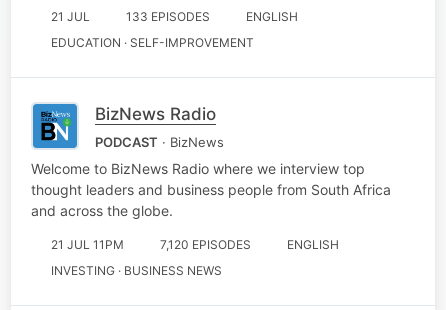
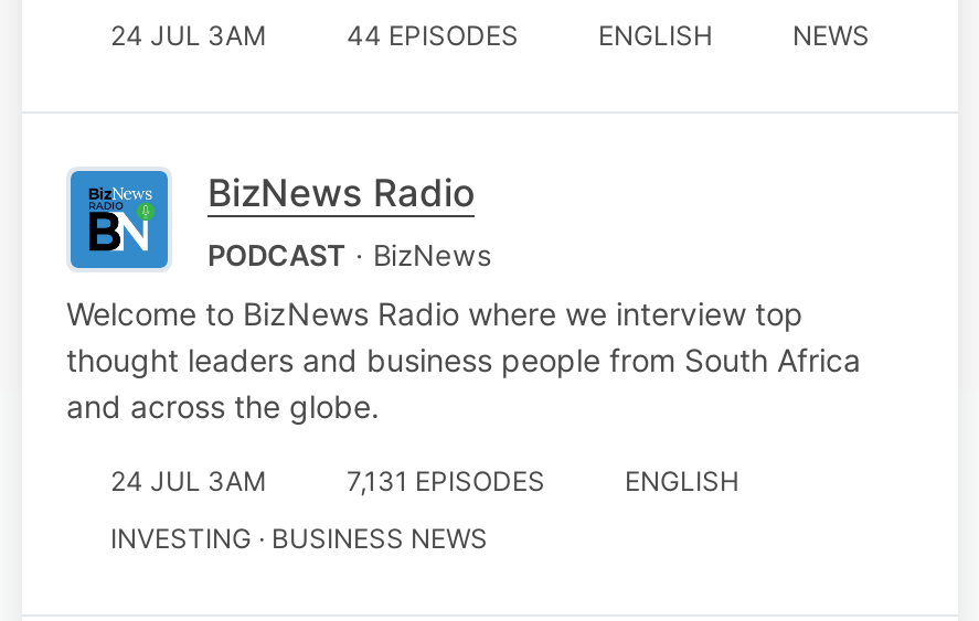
[51,9,210,24] 21 JUL | 133 EPISODES -> [110,19,519,52] 24 JUL 3AM | 44 EPISODES
[51,35,254,50] EDUCATION · SELF-IMPROVEMENT -> [792,19,870,52] NEWS
[51,237,124,252] 21 JUL 11PM -> [110,464,267,497] 24 JUL 3AM
[160,237,251,252] 7,120 EPISODES -> [347,464,545,497] 7,131 EPISODES

